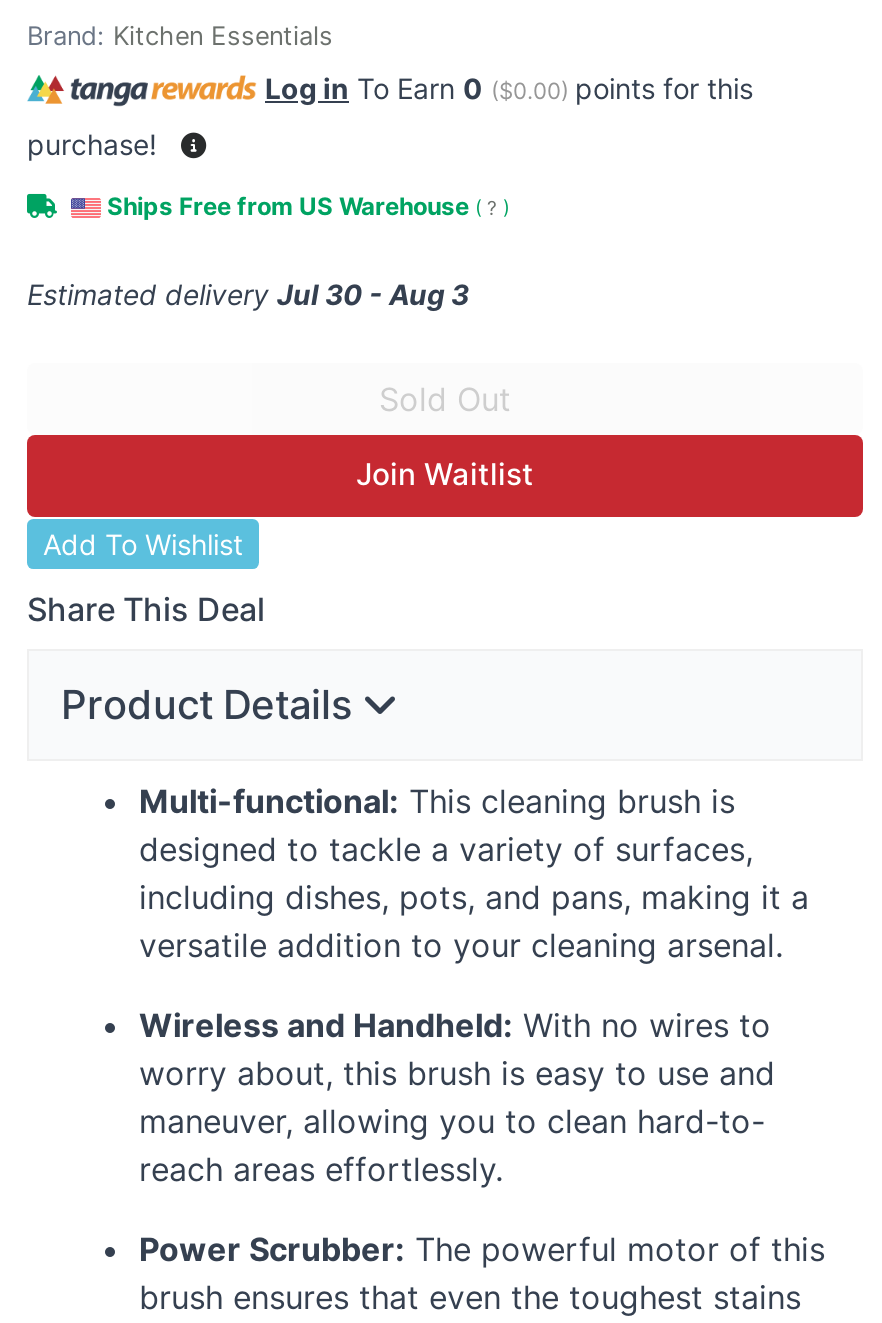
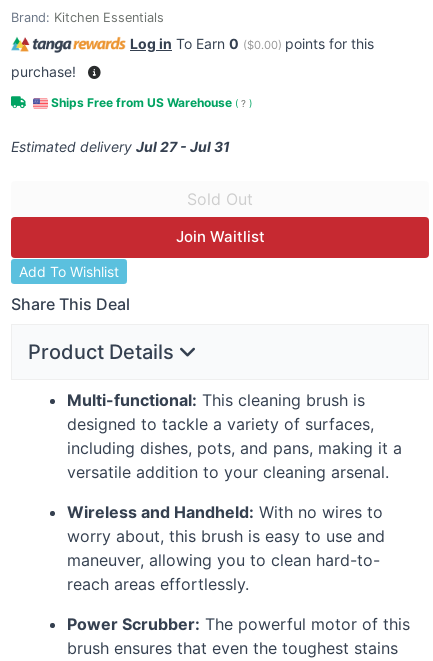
[27,277,469,311] Estimated delivery Jul 30 - Aug 3 -> [11,138,230,155] Estimated delivery Jul 27 - Jul 31

